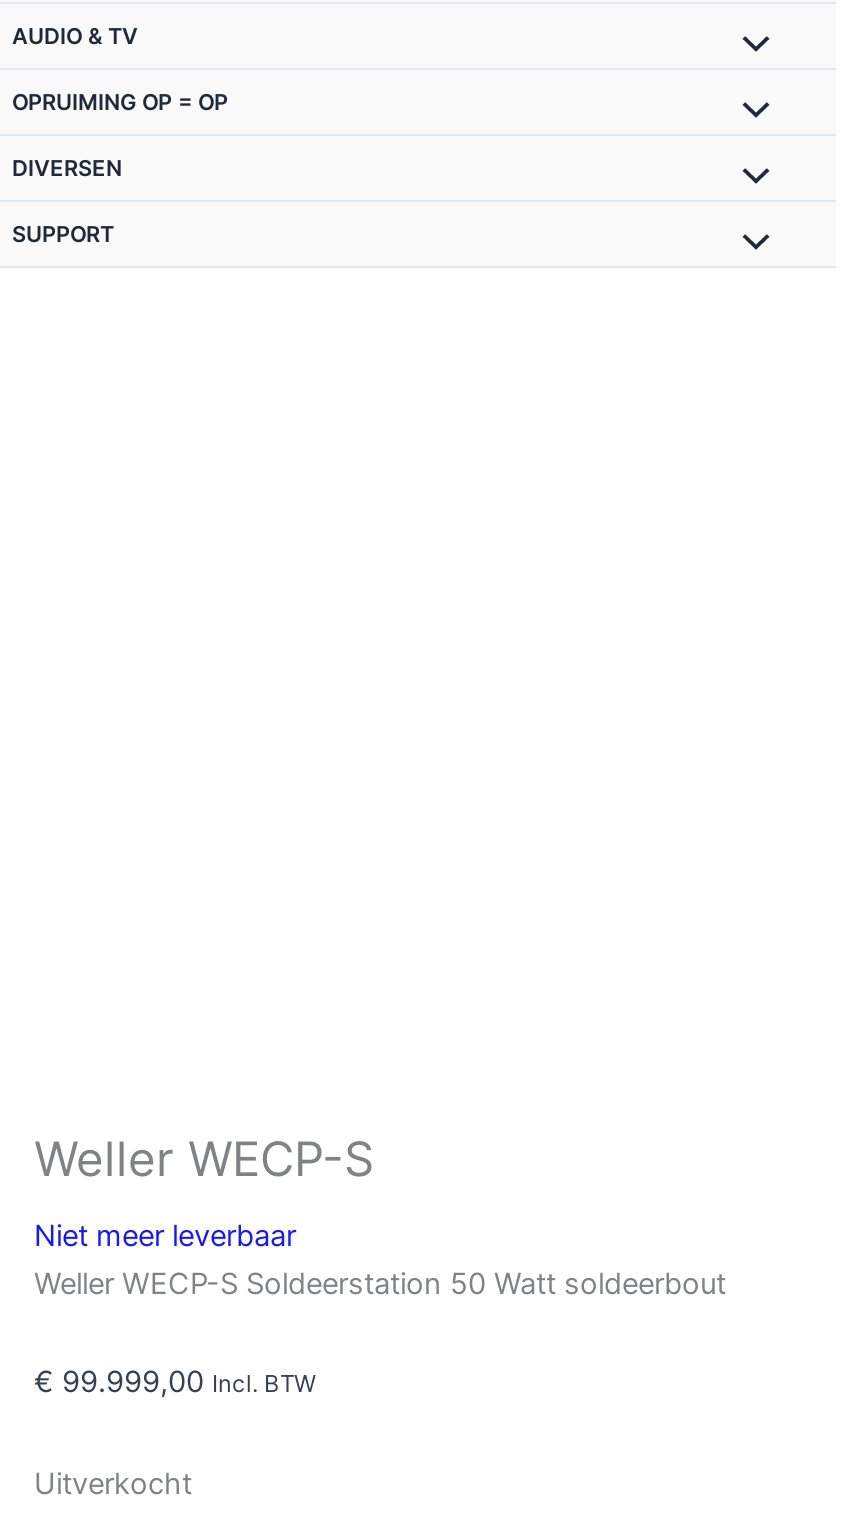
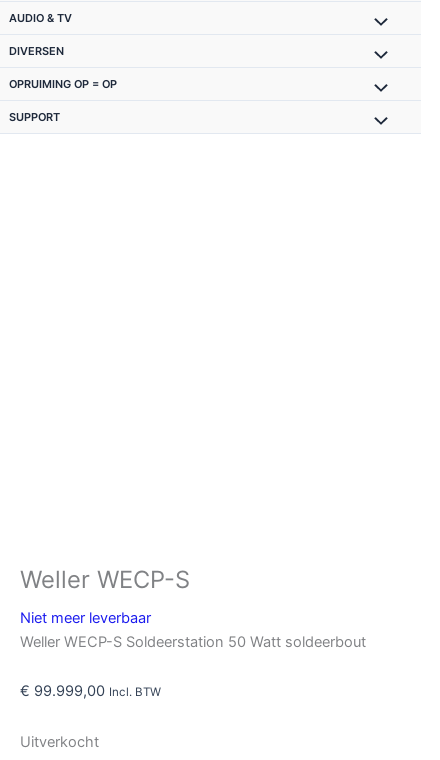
moved [12,88,228,116] -> [9,77,117,91]: OPRUIMING OP = OP
moved [12,154,122,182] -> [9,44,64,58]: DIVERSEN

